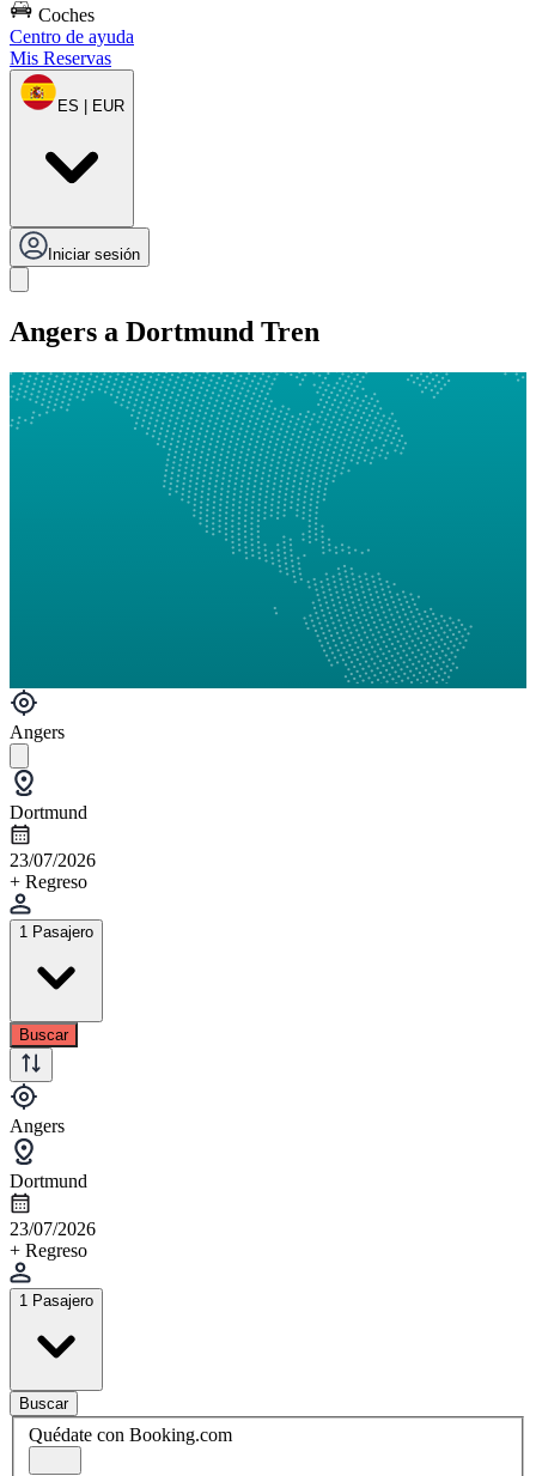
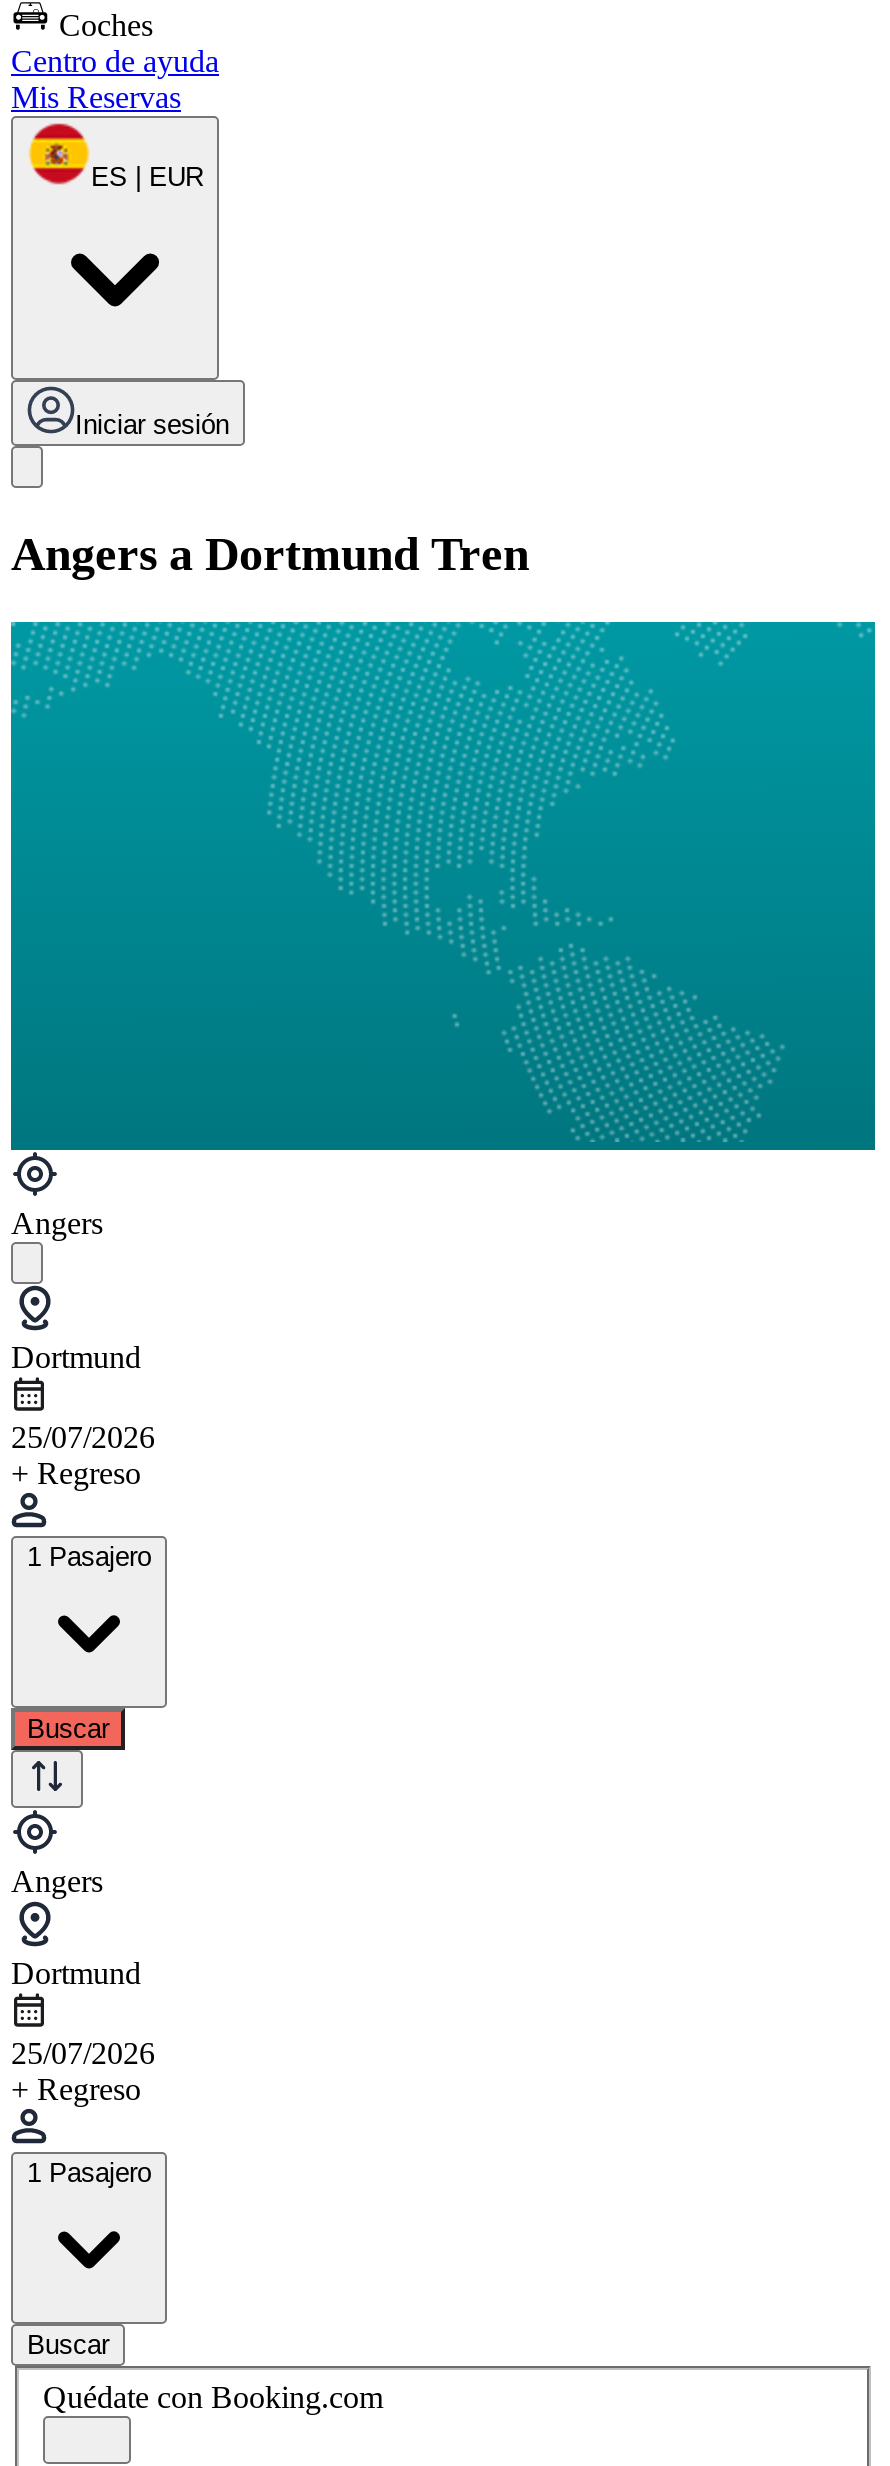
[10,850,96,870] 23/07/2026 -> [11,1420,155,1454] 25/07/2026
[10,1218,96,1239] 23/07/2026 -> [11,2036,155,2070] 25/07/2026

